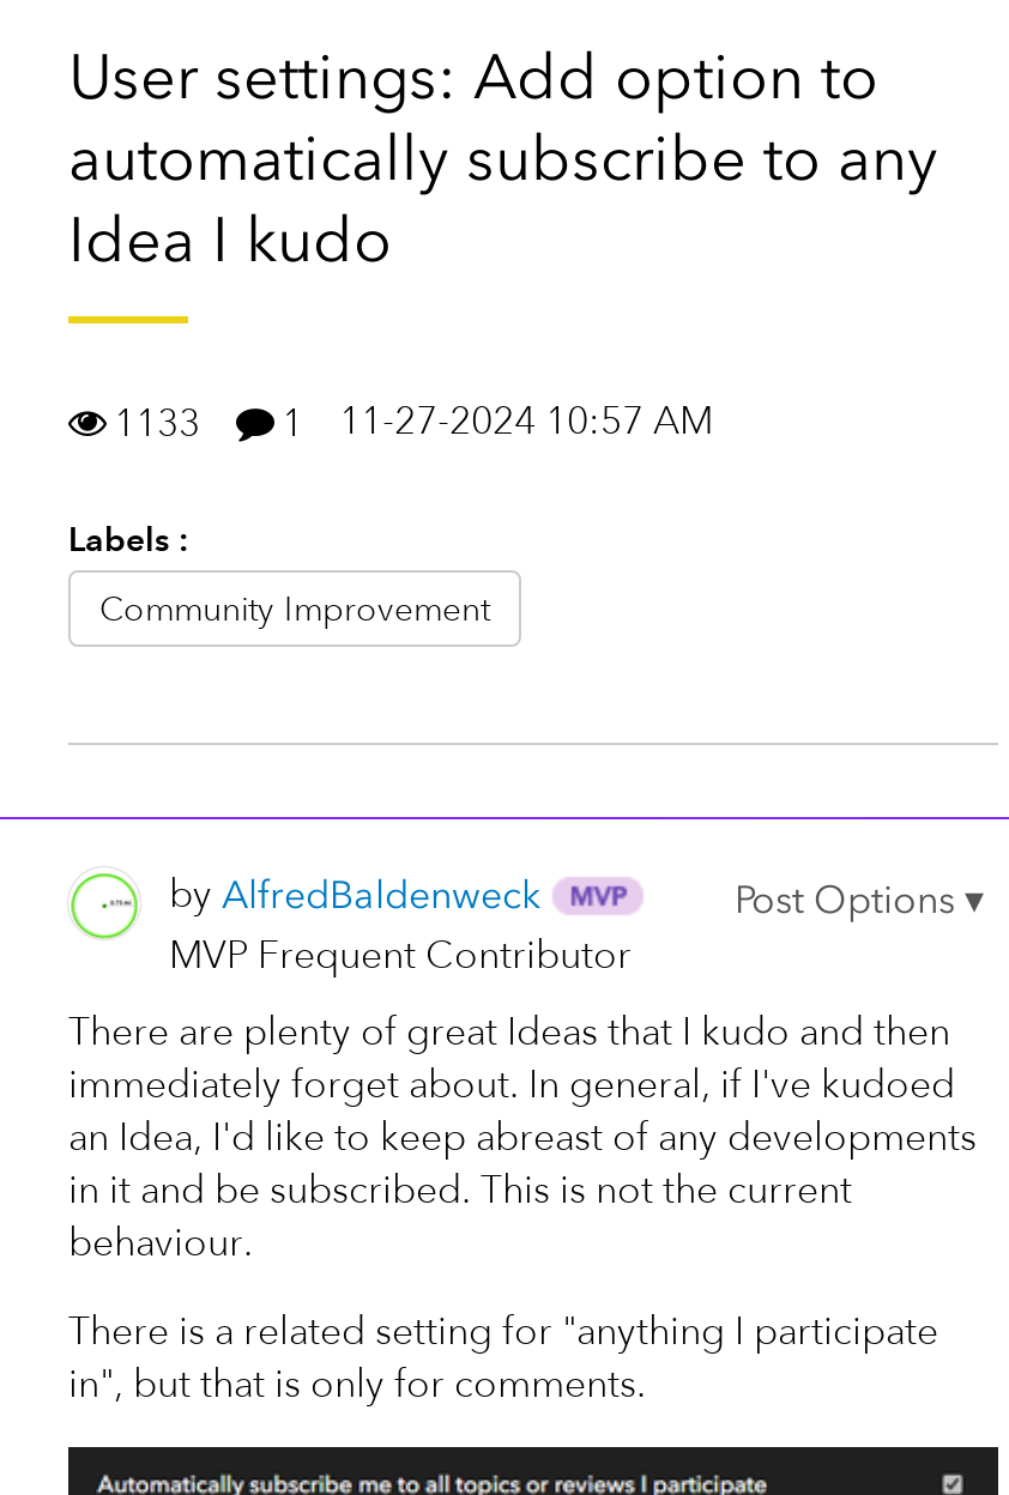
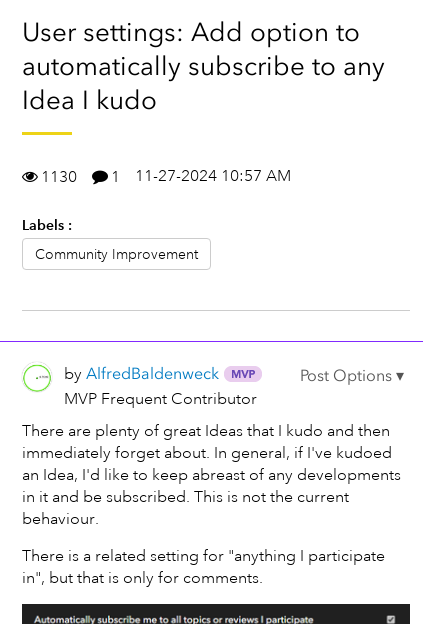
[114,398,713,448] 1133 1 11-27-2024 10:57 AM -> [41,166,291,187] 1130 1 11-27-2024 10:57 AM

